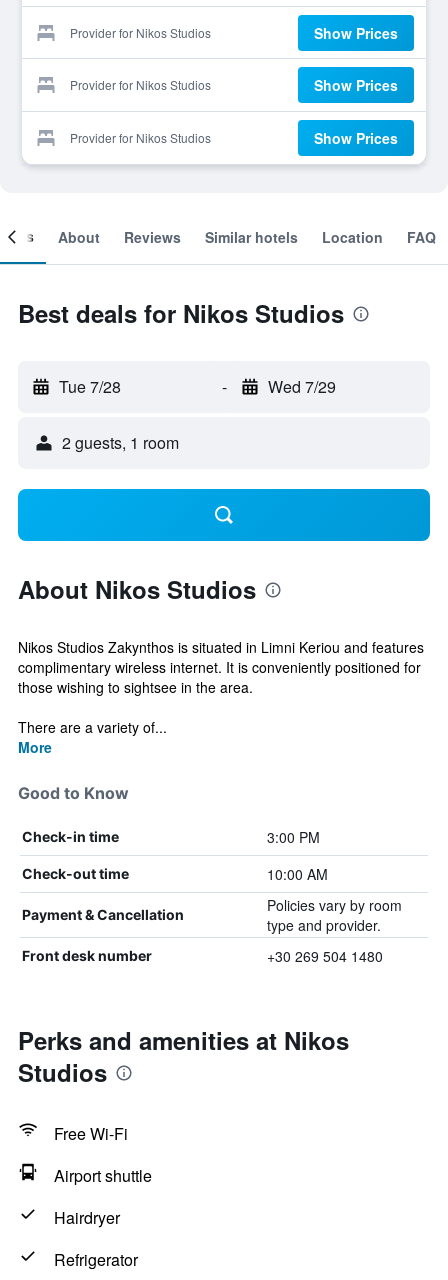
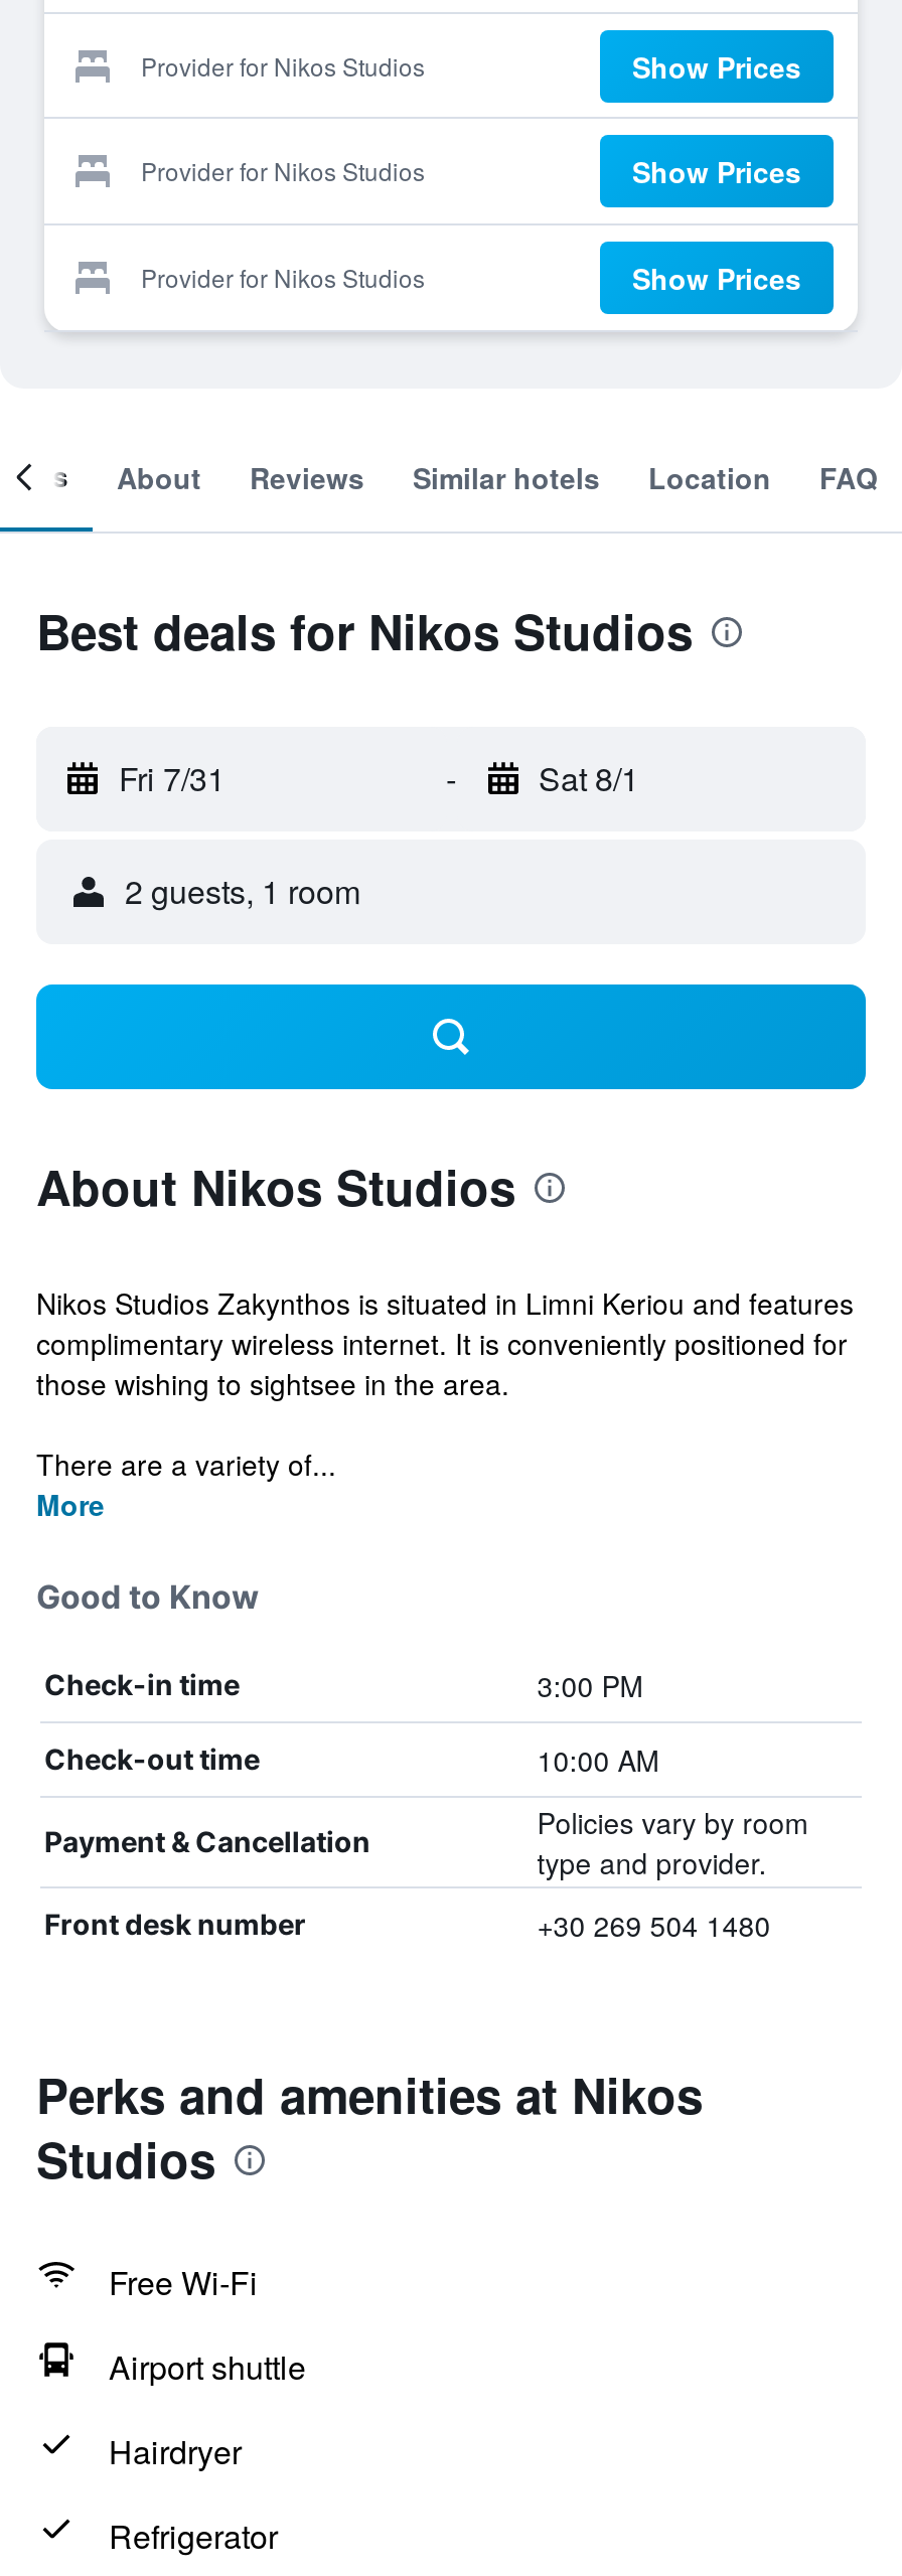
[59,375,121,398] Tue 7/28 -> [119,755,225,801] Fri 7/31
[267,375,335,398] Wed 7/29 -> [539,755,639,801] Sat 8/1

